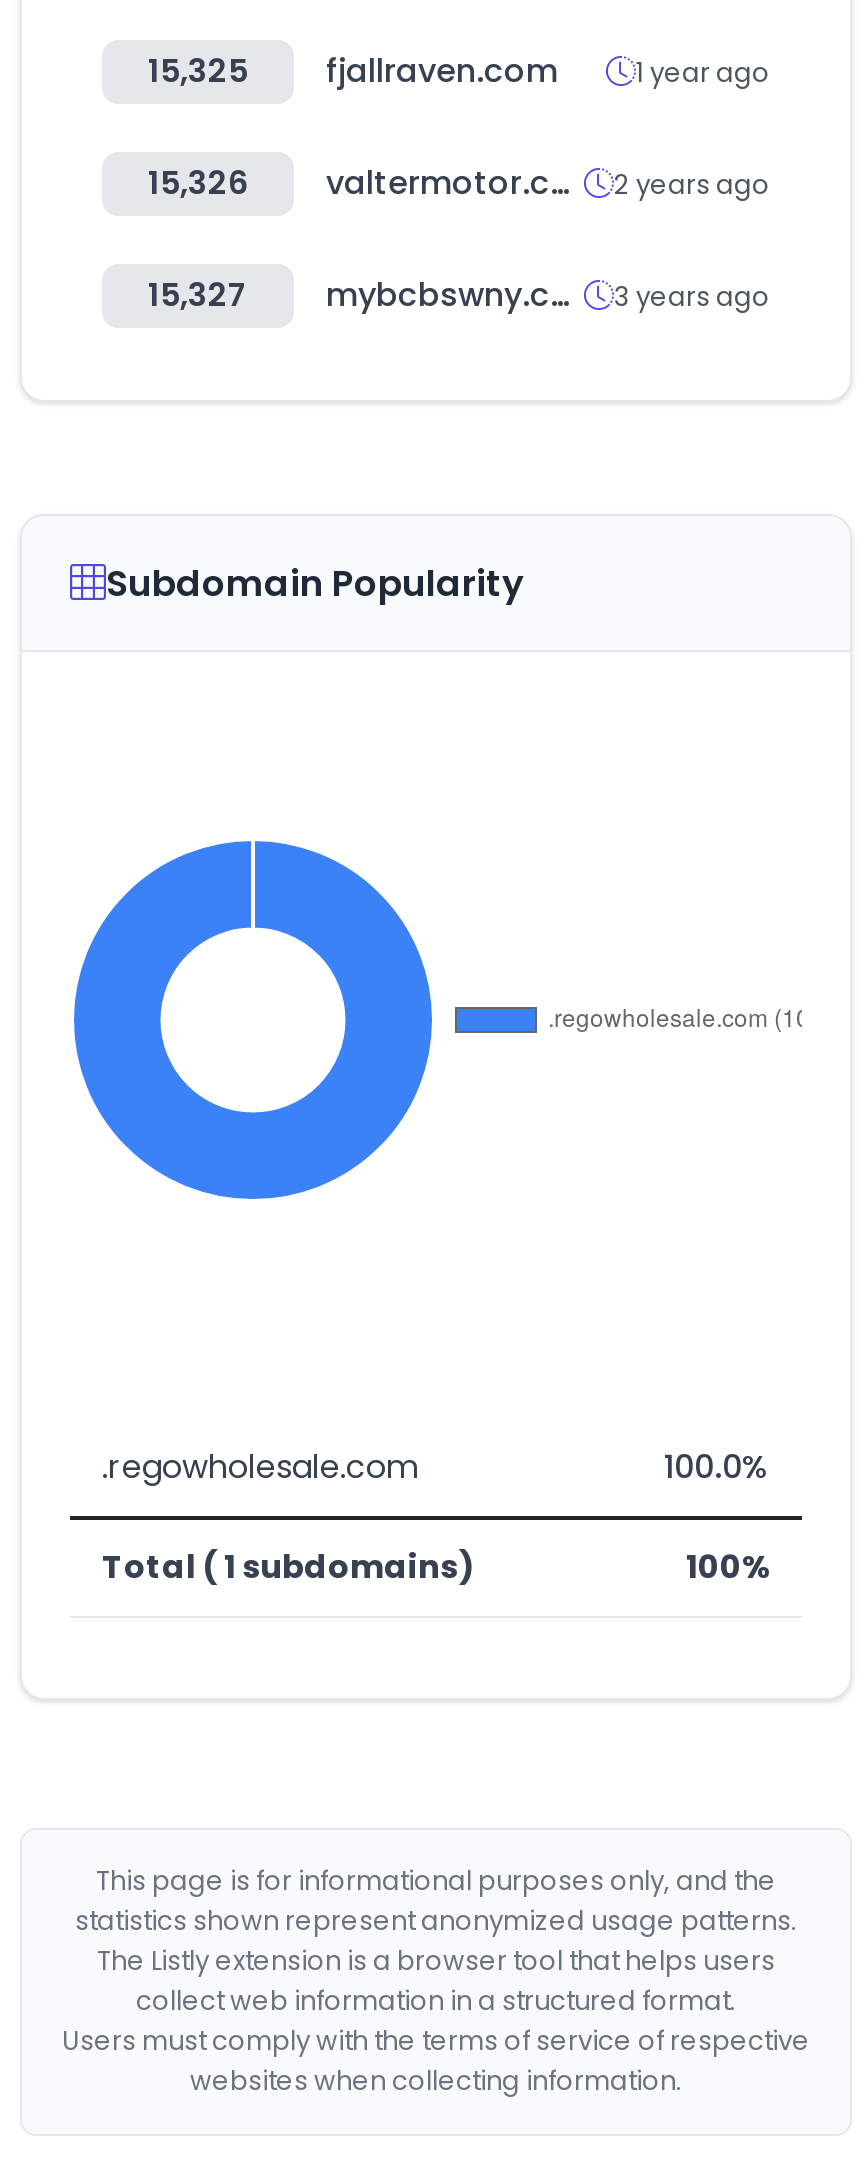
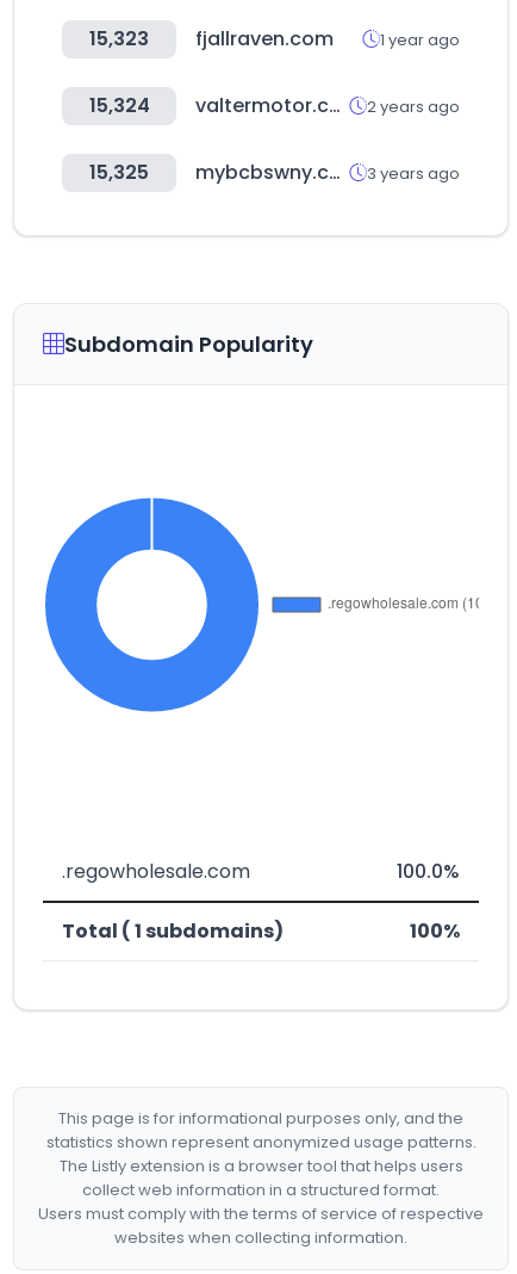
[148,48,558,94] 15,325 fjallraven.com -> [89,25,334,52] 15,323 fjallraven.com
[148,160,248,206] 15,326 -> [89,92,150,119] 15,324
[148,272,248,318] 15,327 -> [89,159,149,186] 15,325

